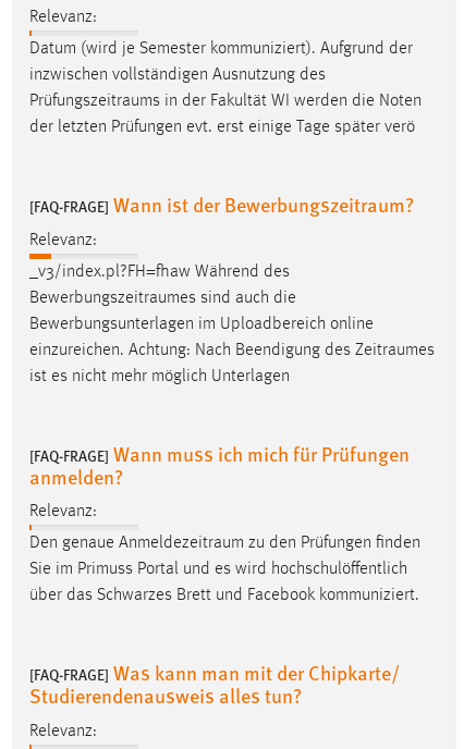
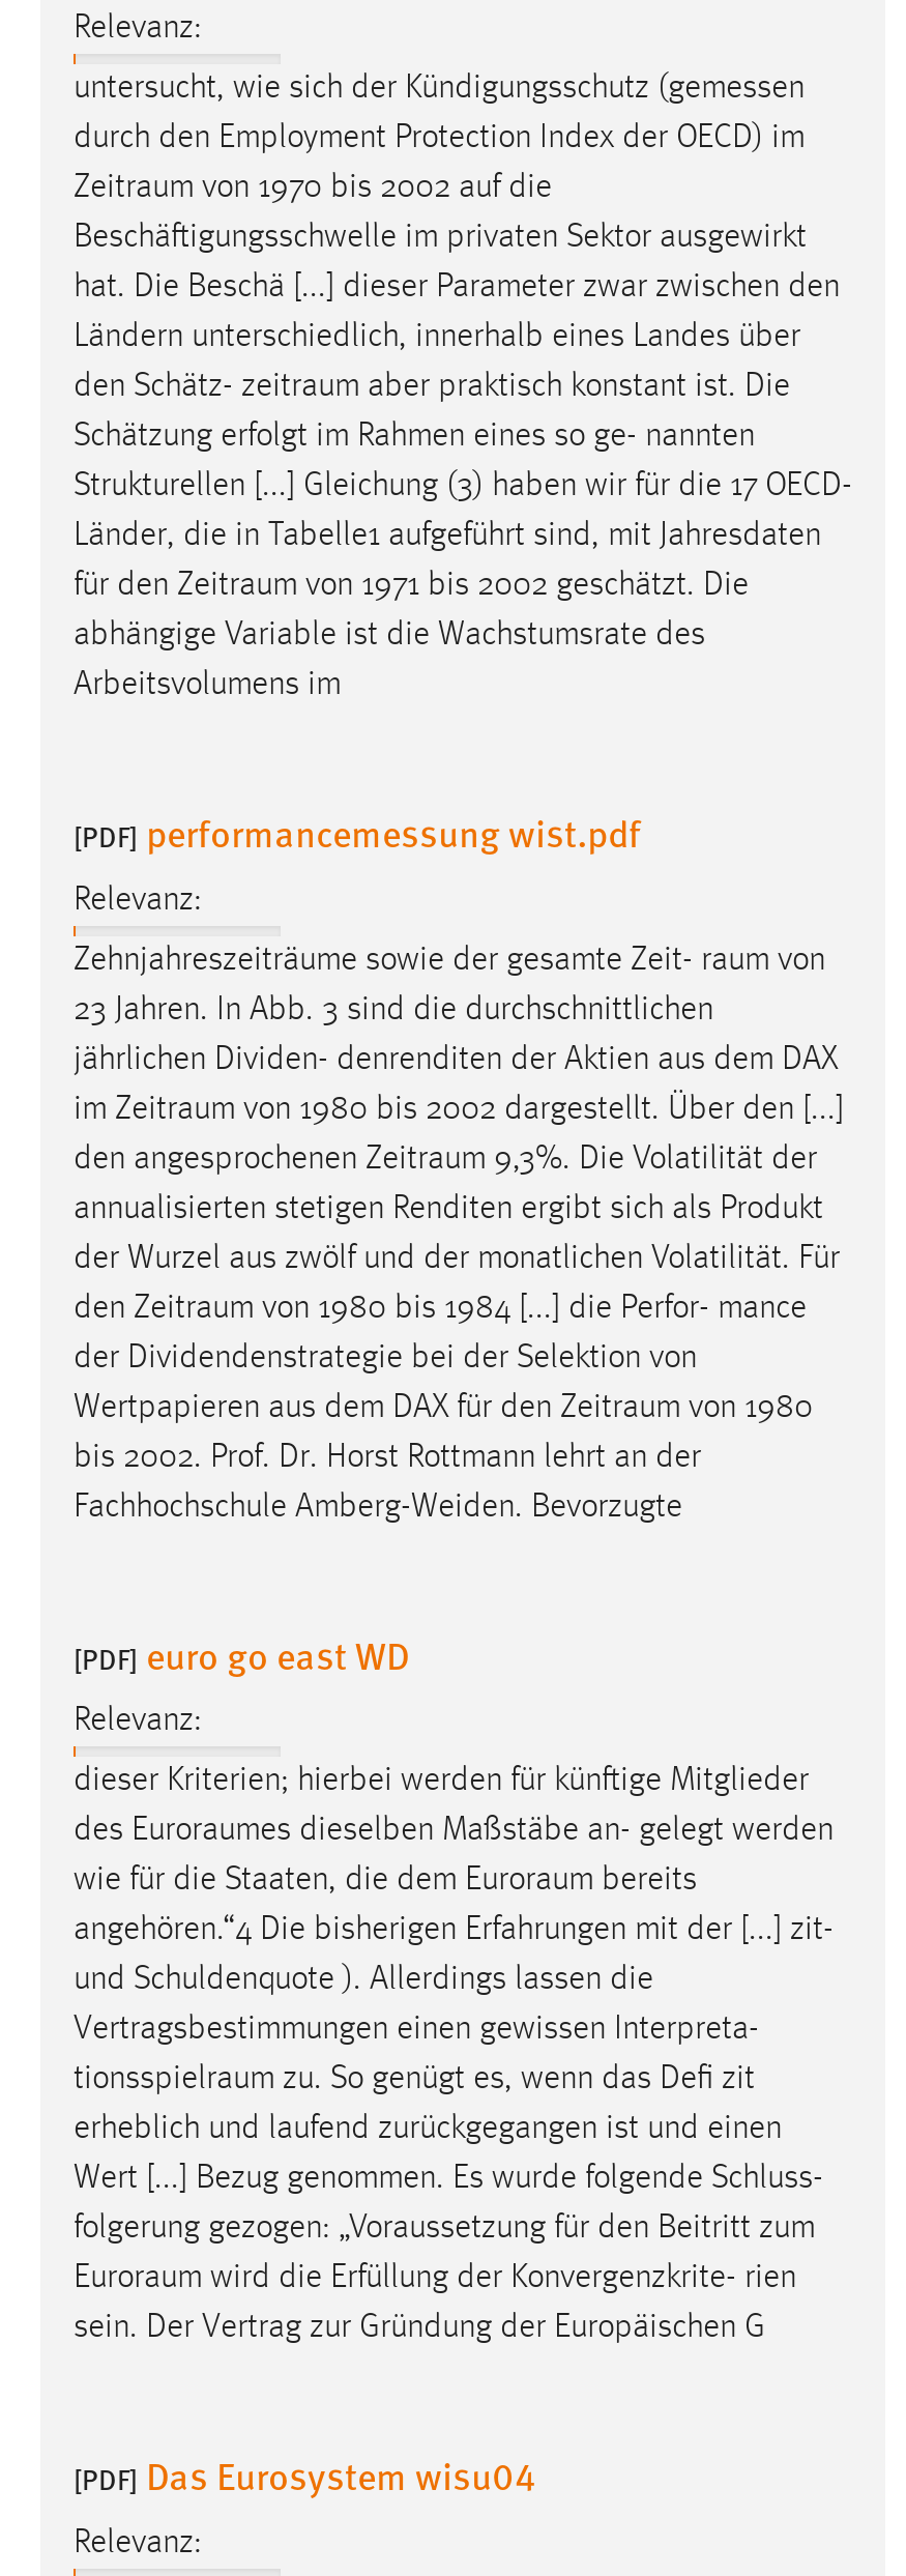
[29,41,422,218] Datum (wird je Semester kommuniziert). Aufgrund der | inzwischen vollständigen Ausnutzung des | Prüfungszeitraums in der Fakultät WI werden die Noten | der letzten Prüfungen evt. erst einige Tage später verö | [FAQ-FRAGE] Wann ist der Bewerbungszeitraum? -> [74,73,852,858] untersucht, wie sich der Kündigungsschutz (gemessen | durch den Employment Protection Index der OECD) im | Zeitraum von 1970 bis 2002 auf die | Beschäftigungsschwelle im privaten Sektor ausgewirkt | hat. Die Beschä [...] dieser Parameter zwar zwischen den | Ländern unterschiedlich, innerhalb eines Landes über | den Schätz- zeitraum aber praktisch konstant ist. Die | Schätzung erfolgt im Rahmen eines so ge- nannten | Strukturellen [...] Gleichung (3) haben wir für die 17 OECD- | Länder, die in Tabelle1 aufgeführt sind, mit Jahresdaten | für den Zeitraum von 1971 bis 2002 geschätzt. Die | abhängige Variable ist die Wachstumsrate des | Arbeitsvolumens im | [PDF] performancemessung wist.pdf
[29,263,435,490] _v3/index.pl?FH=fhaw Während des | Bewerbungszeitraumes sind auch die | Bewerbungsunterlagen im Uploadbereich online | einzureichen. Achtung: Nach Beendigung des Zeitraumes | ist es nicht mehr möglich Unterlagen | [FAQ-FRAGE] Wann muss ich mich für Prüfungen | anmelden? -> [74,944,844,1680] Zehnjahreszeiträume sowie der gesamte Zeit- raum von | 23 Jahren. In Abb. 3 sind die durchschnittlichen | jährlichen Dividen- denrenditen der Aktien aus dem DAX | im Zeitraum von 1980 bis 2002 dargestellt. Über den [...] | den angesprochenen Zeitraum 9,3%. Die Volatilität der | annualisierten stetigen Renditen ergibt sich als Produkt | der Wurzel aus zwölf und der monatlichen Volatilität. Für | den Zeitraum von 1980 bis 1984 [...] die Perfor- mance | der Dividendenstrategie bei der Selektion von | Wertpapieren aus dem DAX für den Zeitraum von 1980 | bis 2002. Prof. Dr. Horst Rottmann lehrt an der | Fachhochschule Amberg-Weiden. Bevorzugte | [PDF] euro go east WD
[29,535,420,709] Den genaue Anmeldezeitraum zu den Prüfungen finden | Sie im Primuss Portal und es wird hochschulöffentlich | über das Schwarzes Brett und Facebook kommuniziert. | [FAQ-FRAGE] Was kann man mit der Chipkarte/ | Studierendenausweis alles tun? -> [74,1765,834,2501] dieser Kriterien; hierbei werden für künftige Mitglieder | des Euroraumes dieselben Maßstäbe an- gelegt werden | wie für die Staaten, die dem Euroraum bereits | angehören.“4 Die bisherigen Erfahrungen mit der [...] zit- | und Schuldenquote ). Allerdings lassen die | Vertragsbestimmungen einen gewissen Interpreta- | tionsspielraum zu. So genügt es, wenn das Defi zit | erheblich und laufend zurückgegangen ist und einen | Wert [...] Bezug genommen. Es wurde folgende Schluss- | folgerung gezogen: „Voraussetzung für den Beitritt zum | Euroraum wird die Erfüllung der Konvergenzkrite- rien | sein. Der Vertrag zur Gründung der Europäischen G | [PDF] Das Eurosystem wisu04

